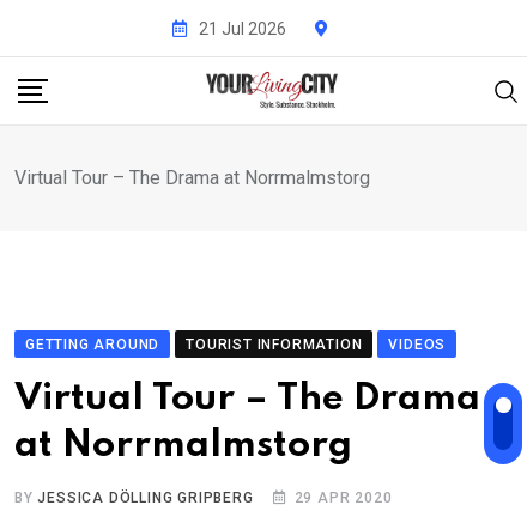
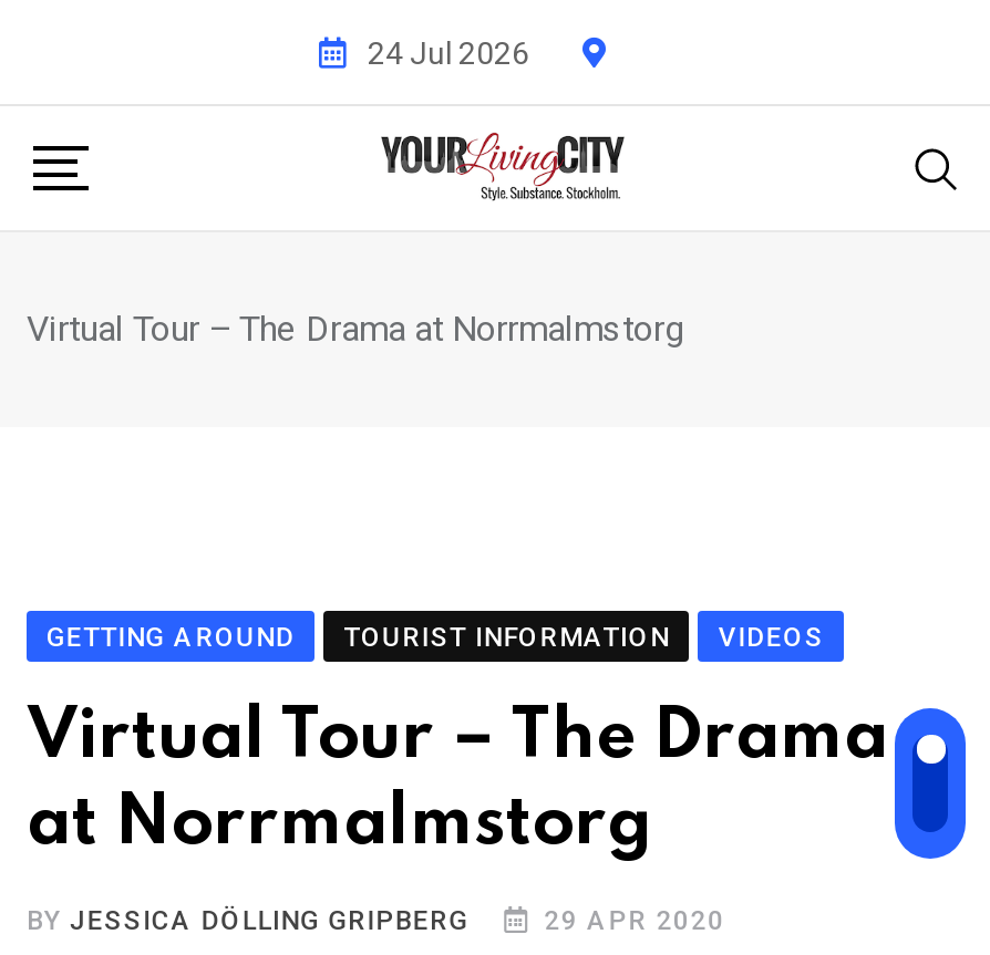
[199,19,286,38] 21 Jul 2026 -> [368,34,529,70] 24 Jul 2026

